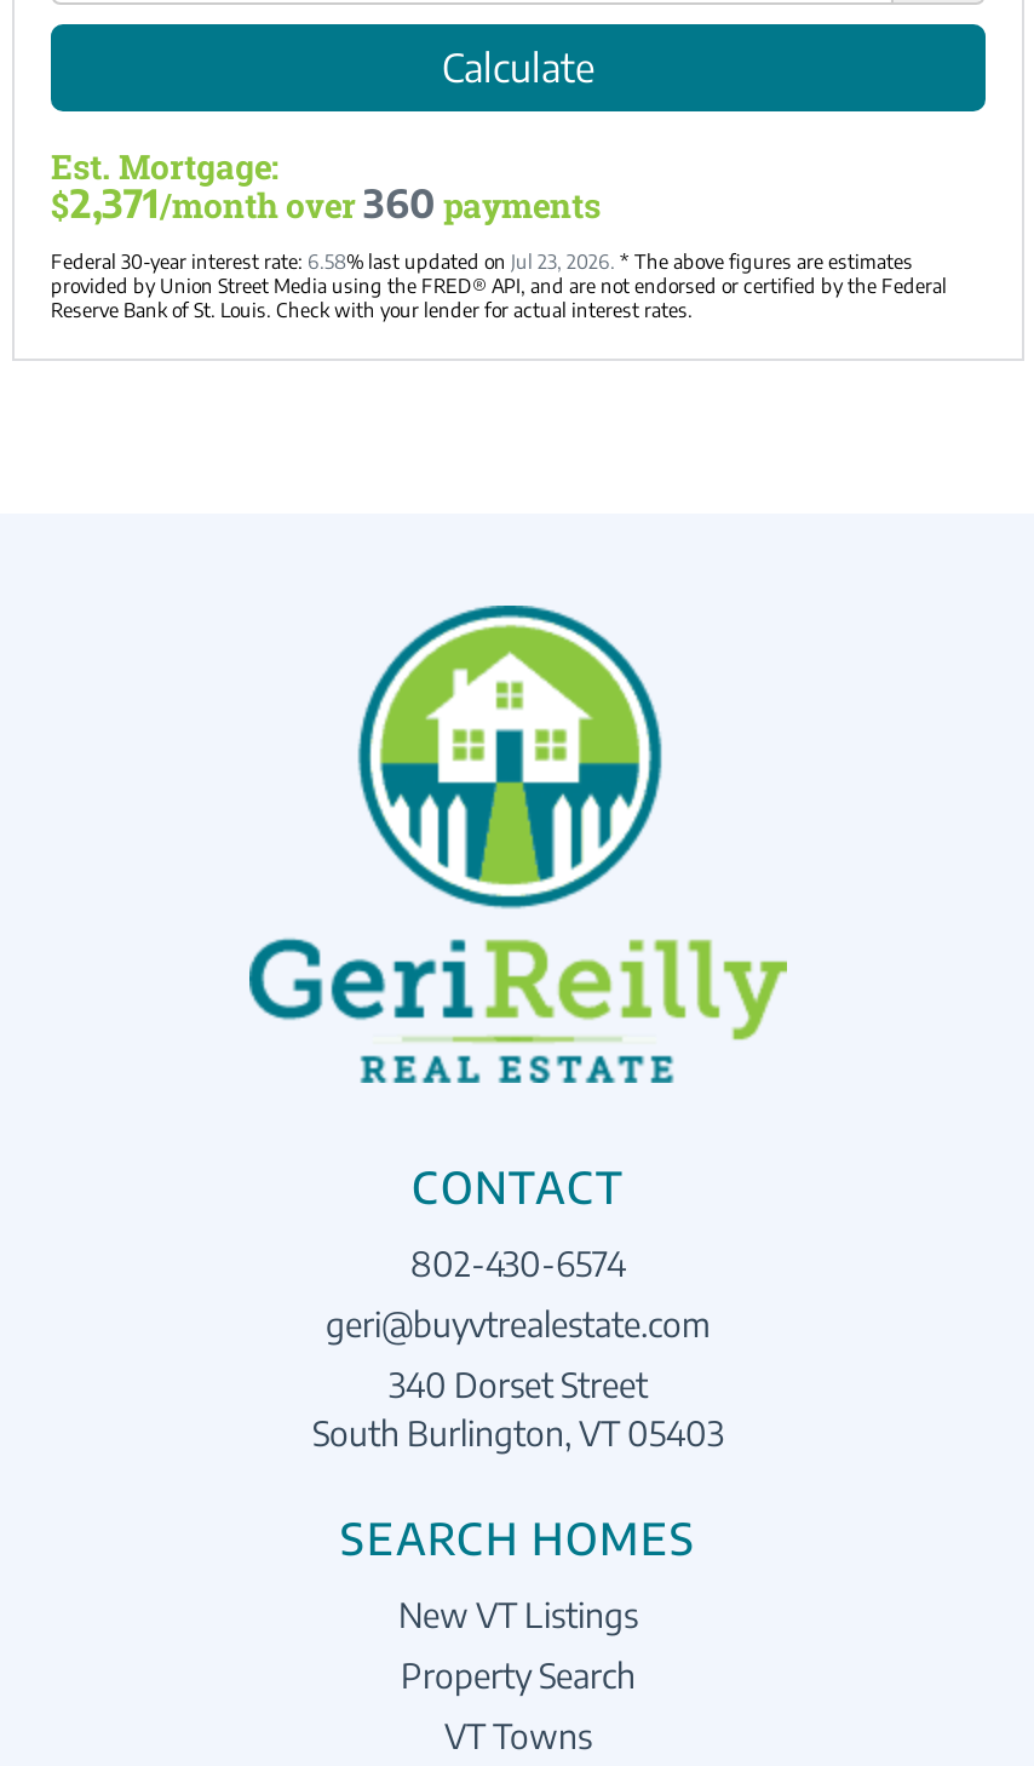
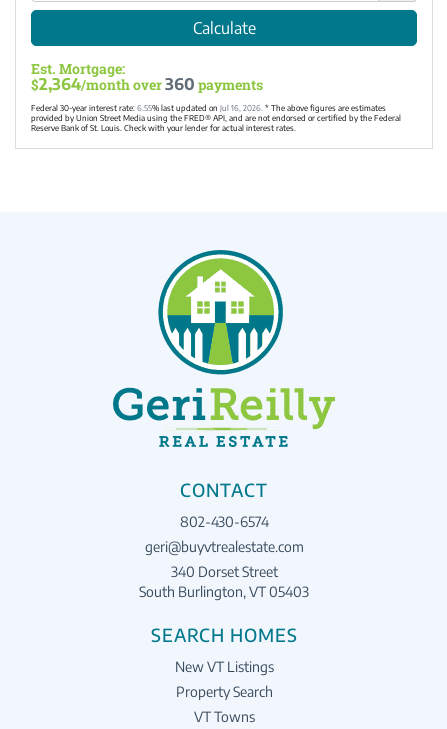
[51,179,601,228] $2,371/month over 360 payments -> [31,74,263,94] $2,364/month over 360 payments
[51,250,913,274] Federal 30-year interest rate: 6.58% last updated on Jul 23, 2026. * The above figures are estimates -> [31,103,386,113] Federal 30-year interest rate: 6.55% last updated on Jul 16, 2026. * The above figures are estimates

